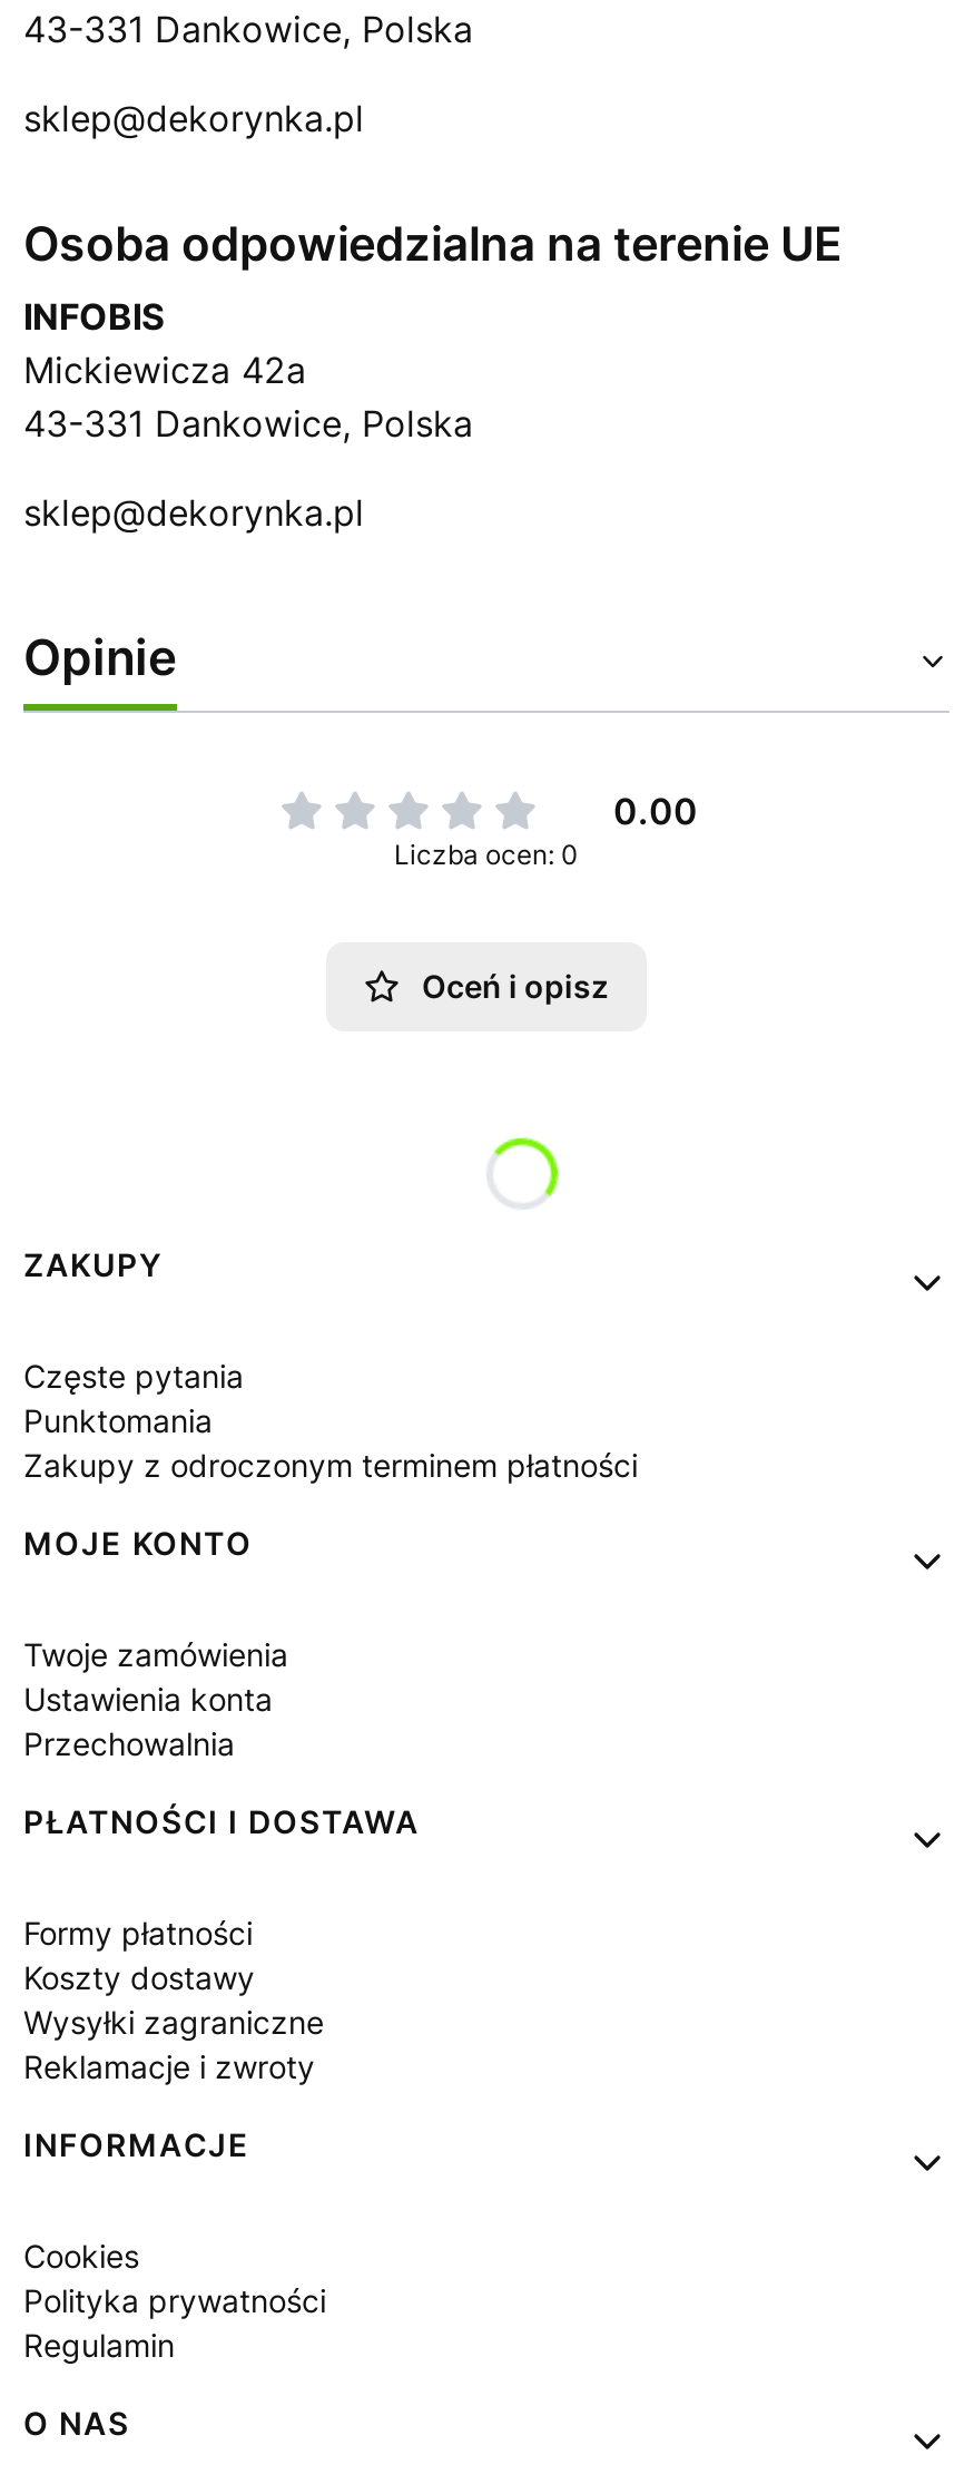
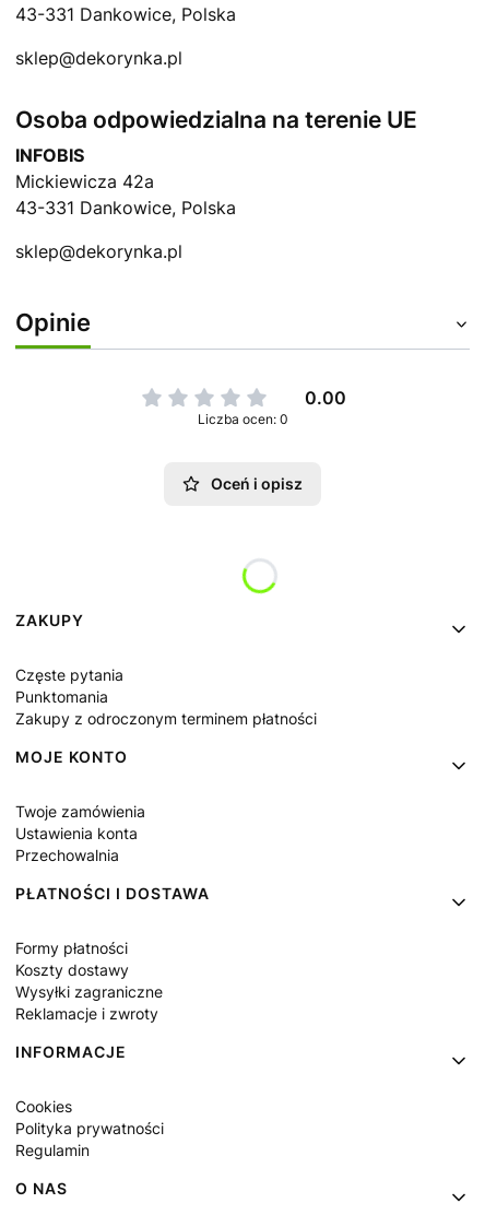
[486,1136,560,1210] [image] -> [241,558,277,594] [image]

